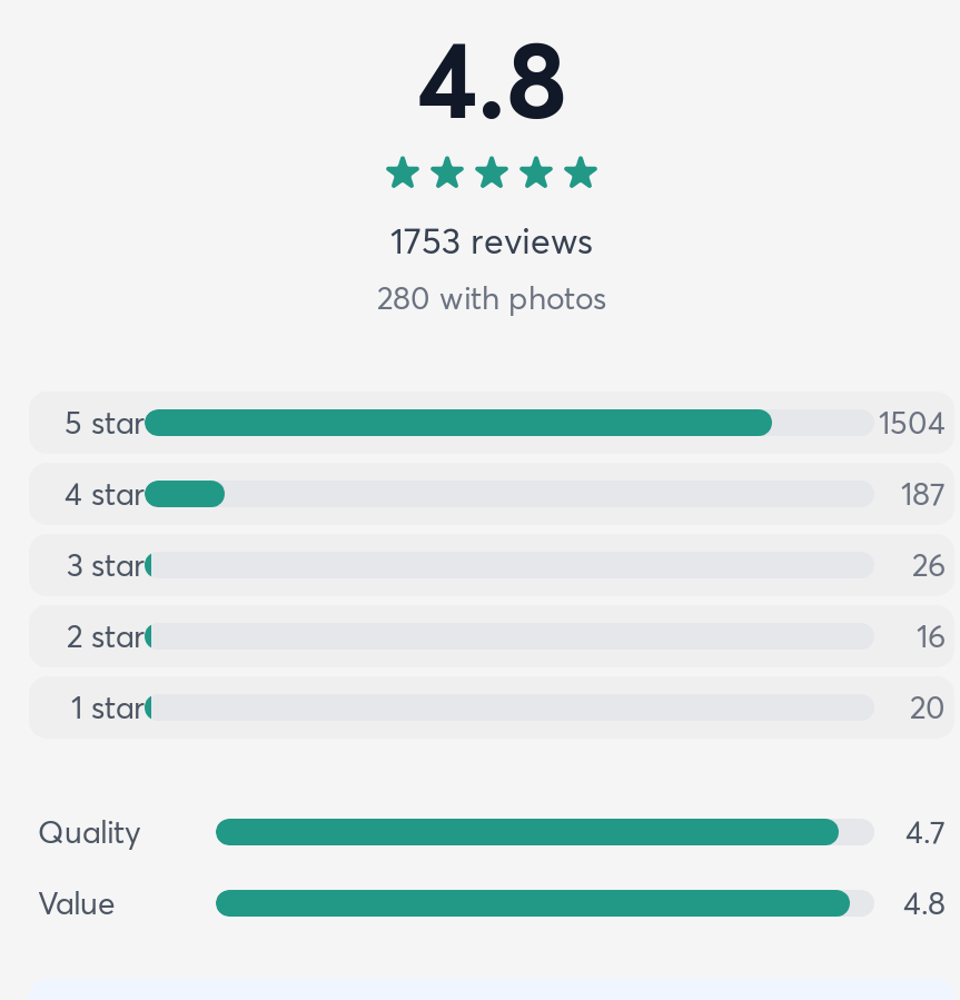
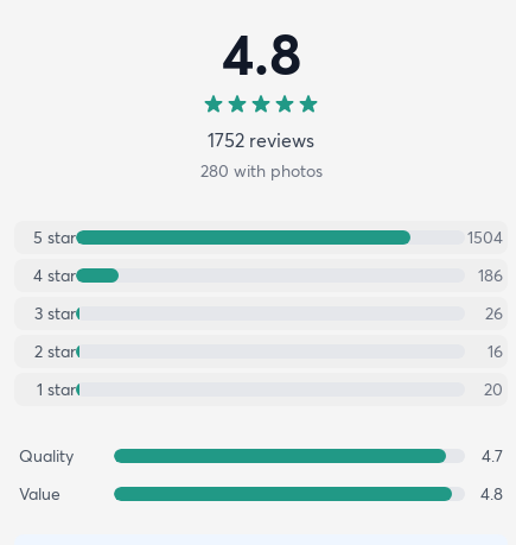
[390,217,593,261] 1753 reviews -> [208,128,314,152] 1752 reviews
[901,473,946,513] 187 -> [478,265,503,286] 186

